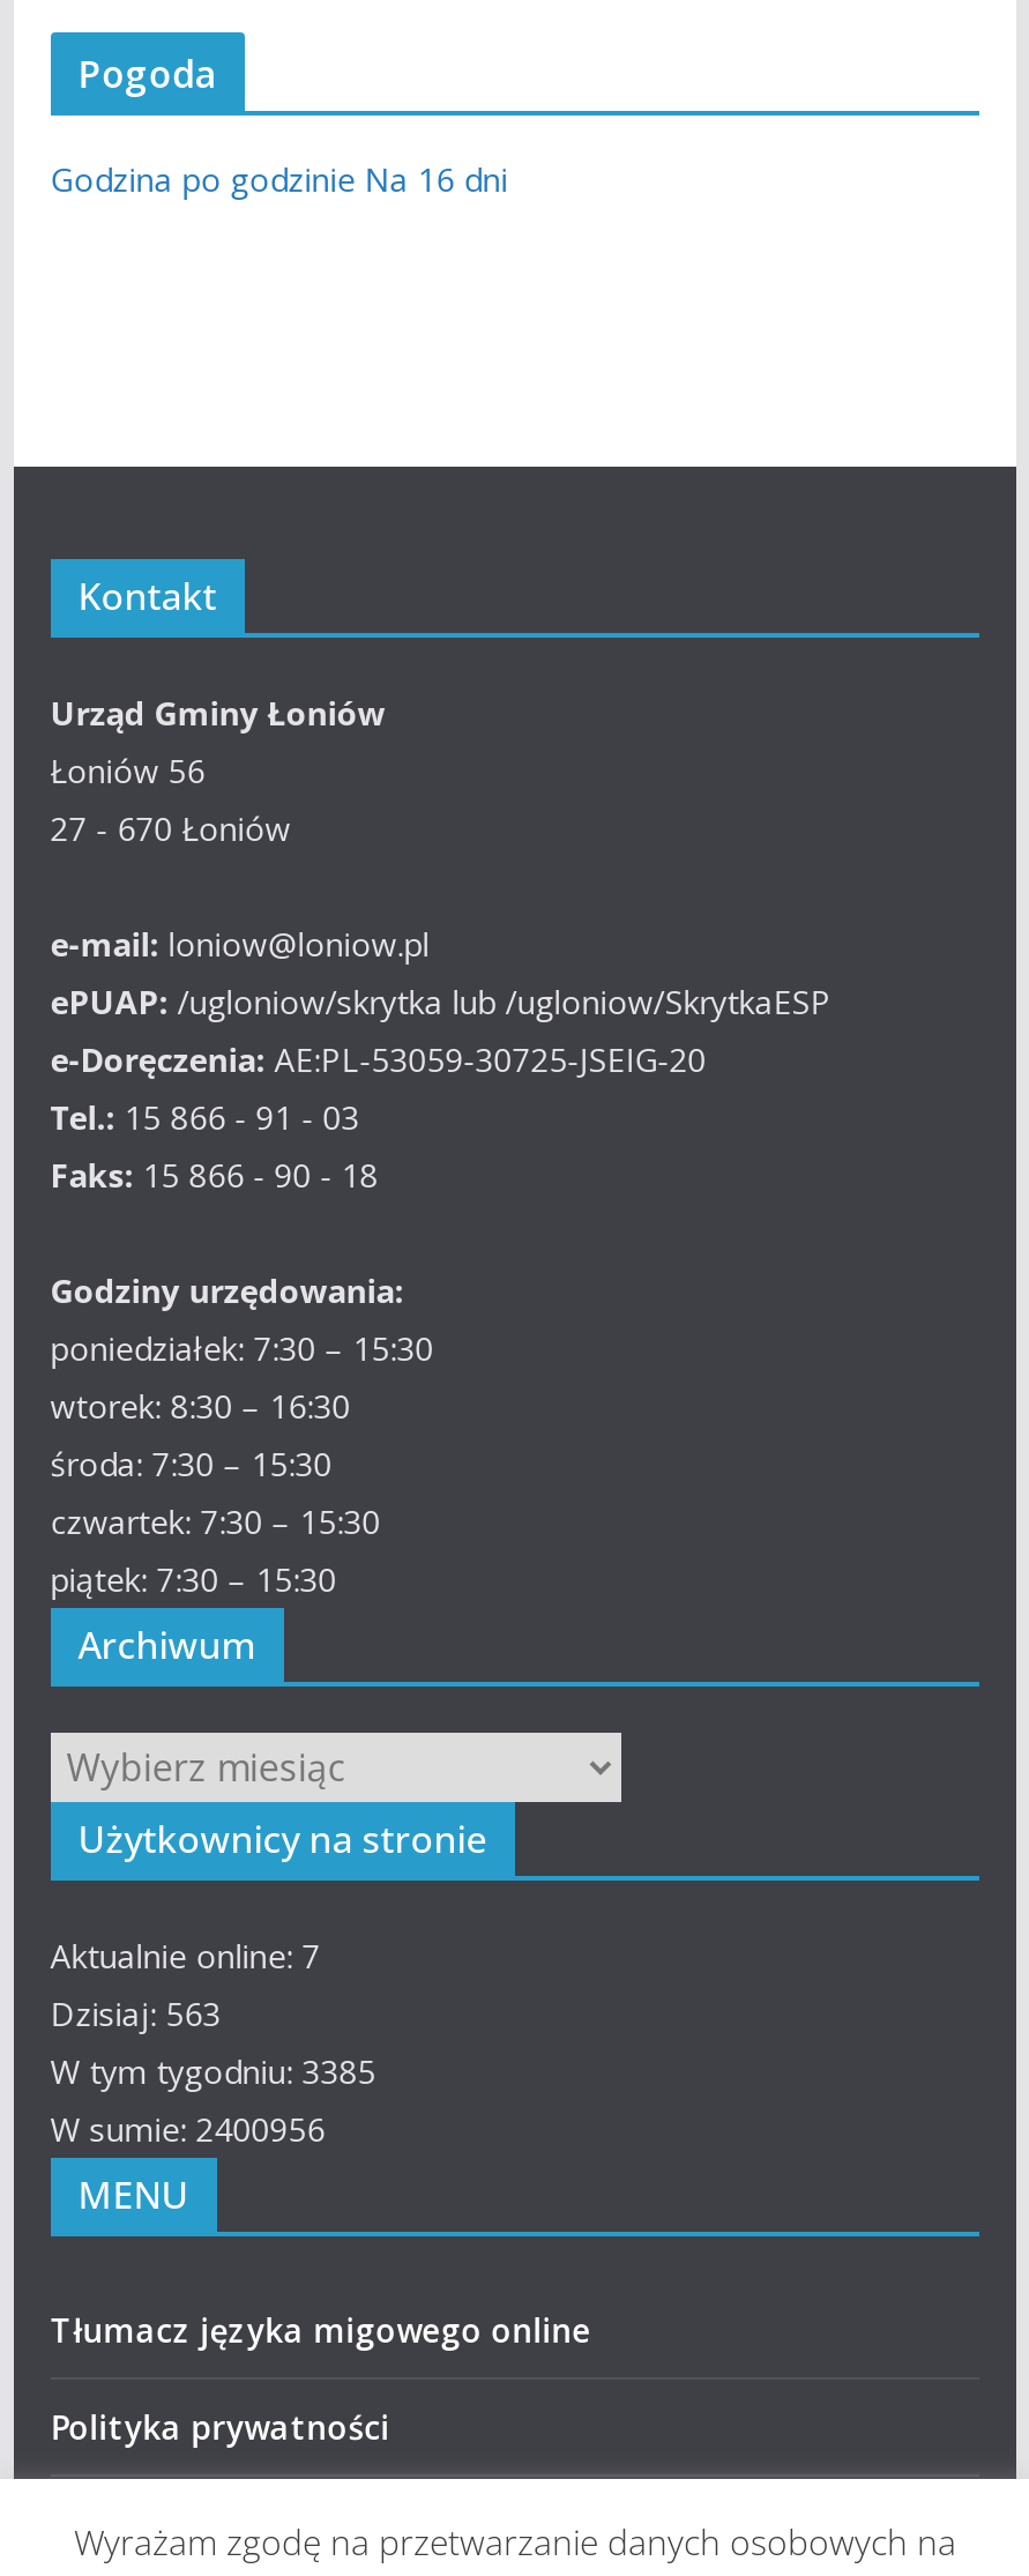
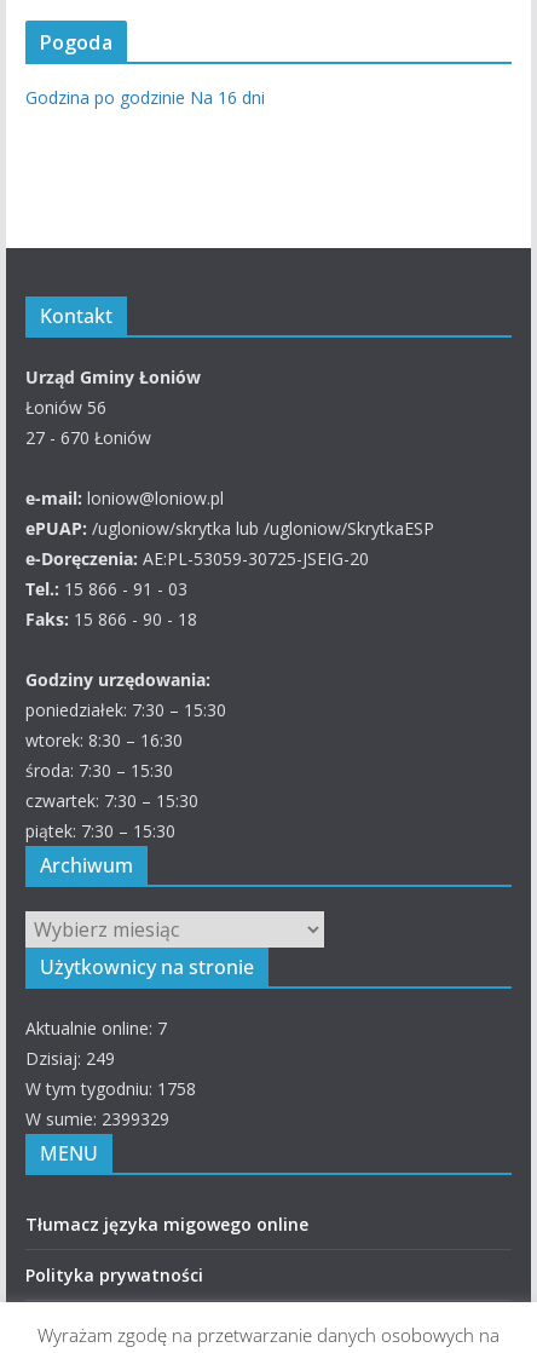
[50,1991,221,2035] Dzisiaj: 563 -> [25,1047,115,1070] Dzisiaj: 249
[50,2049,376,2093] W tym tygodniu: 3385 -> [25,1077,196,1100] W tym tygodniu: 1758
[50,2107,325,2151] W sumie: 2400956 -> [25,1107,169,1130] W sumie: 2399329

